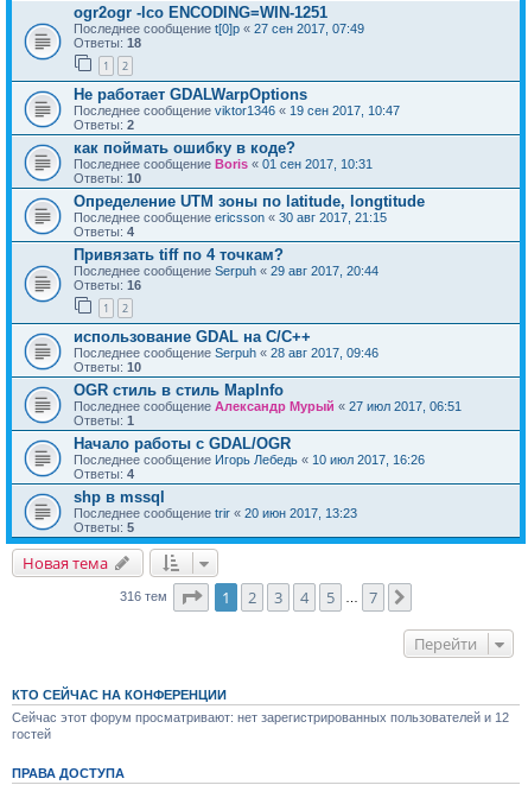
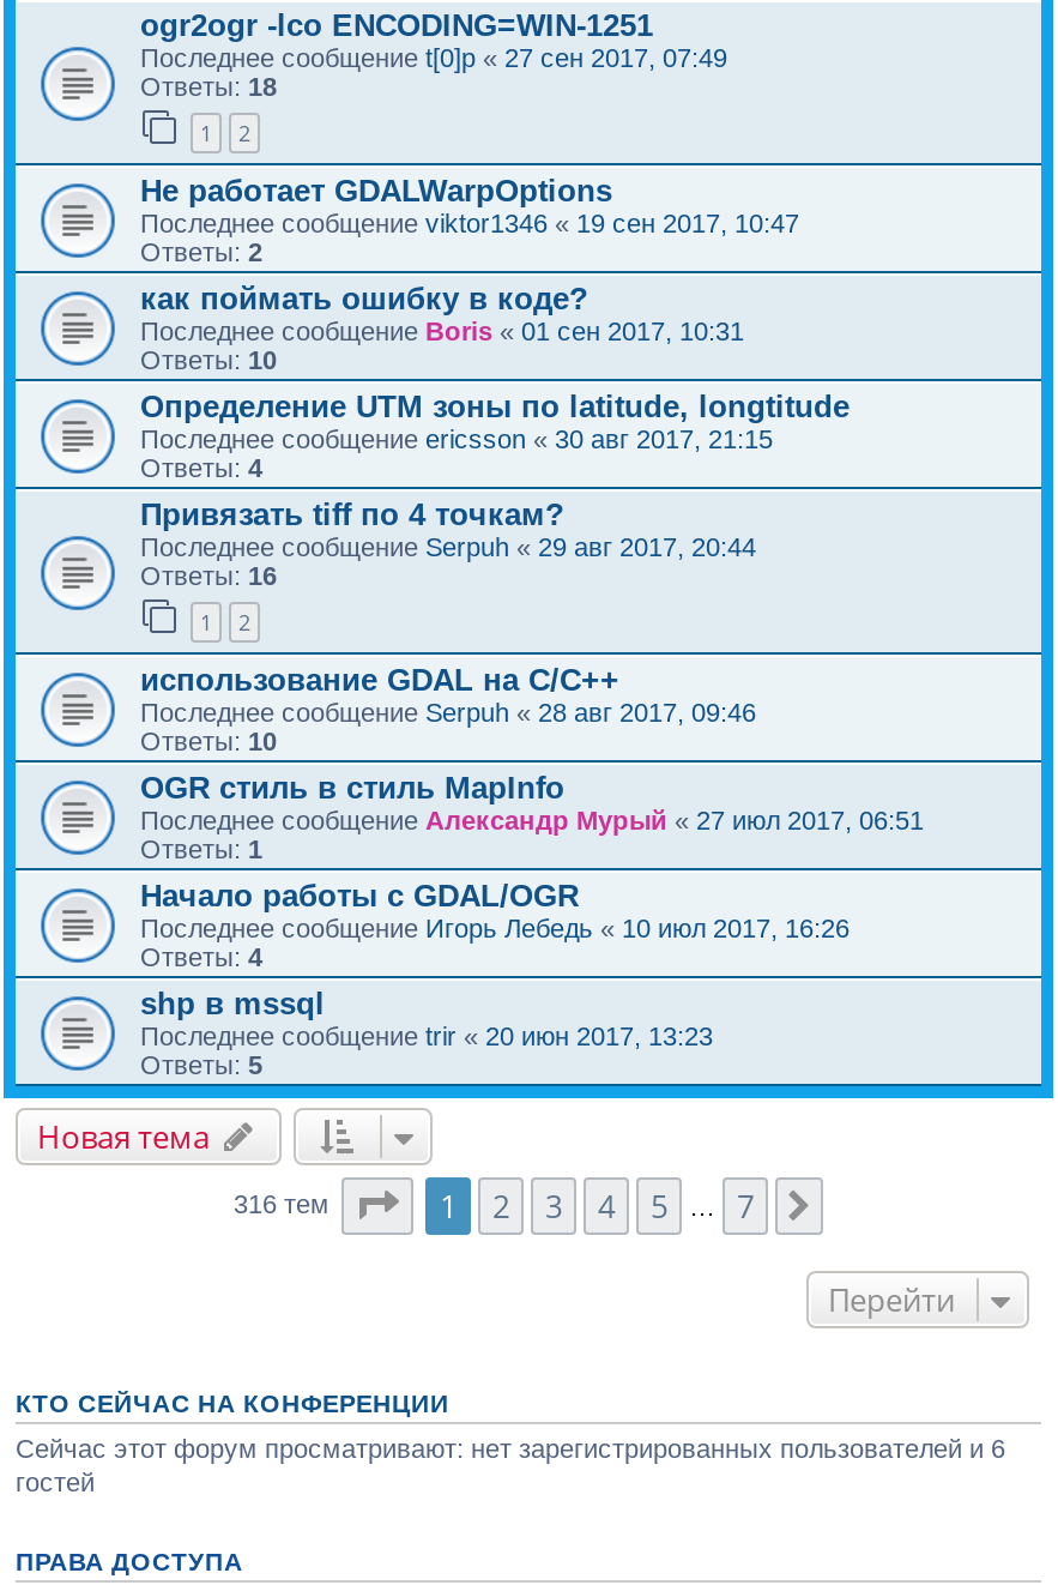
[12,710,509,724] Сейчас этот форум просматривают: нет зарегистрированных пользователей и 12 -> [16,1433,1005,1462] Сейчас этот форум просматривают: нет зарегистрированных пользователей и 6

